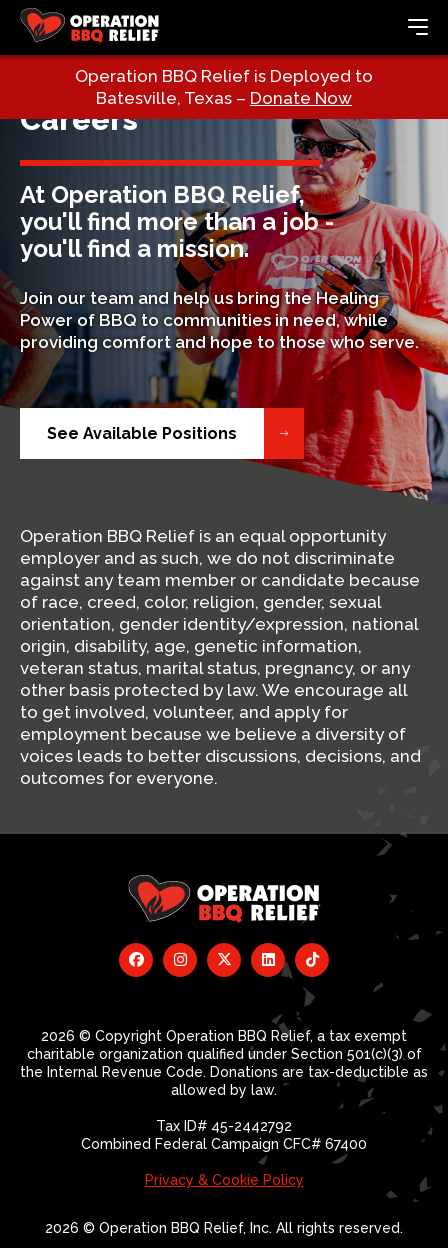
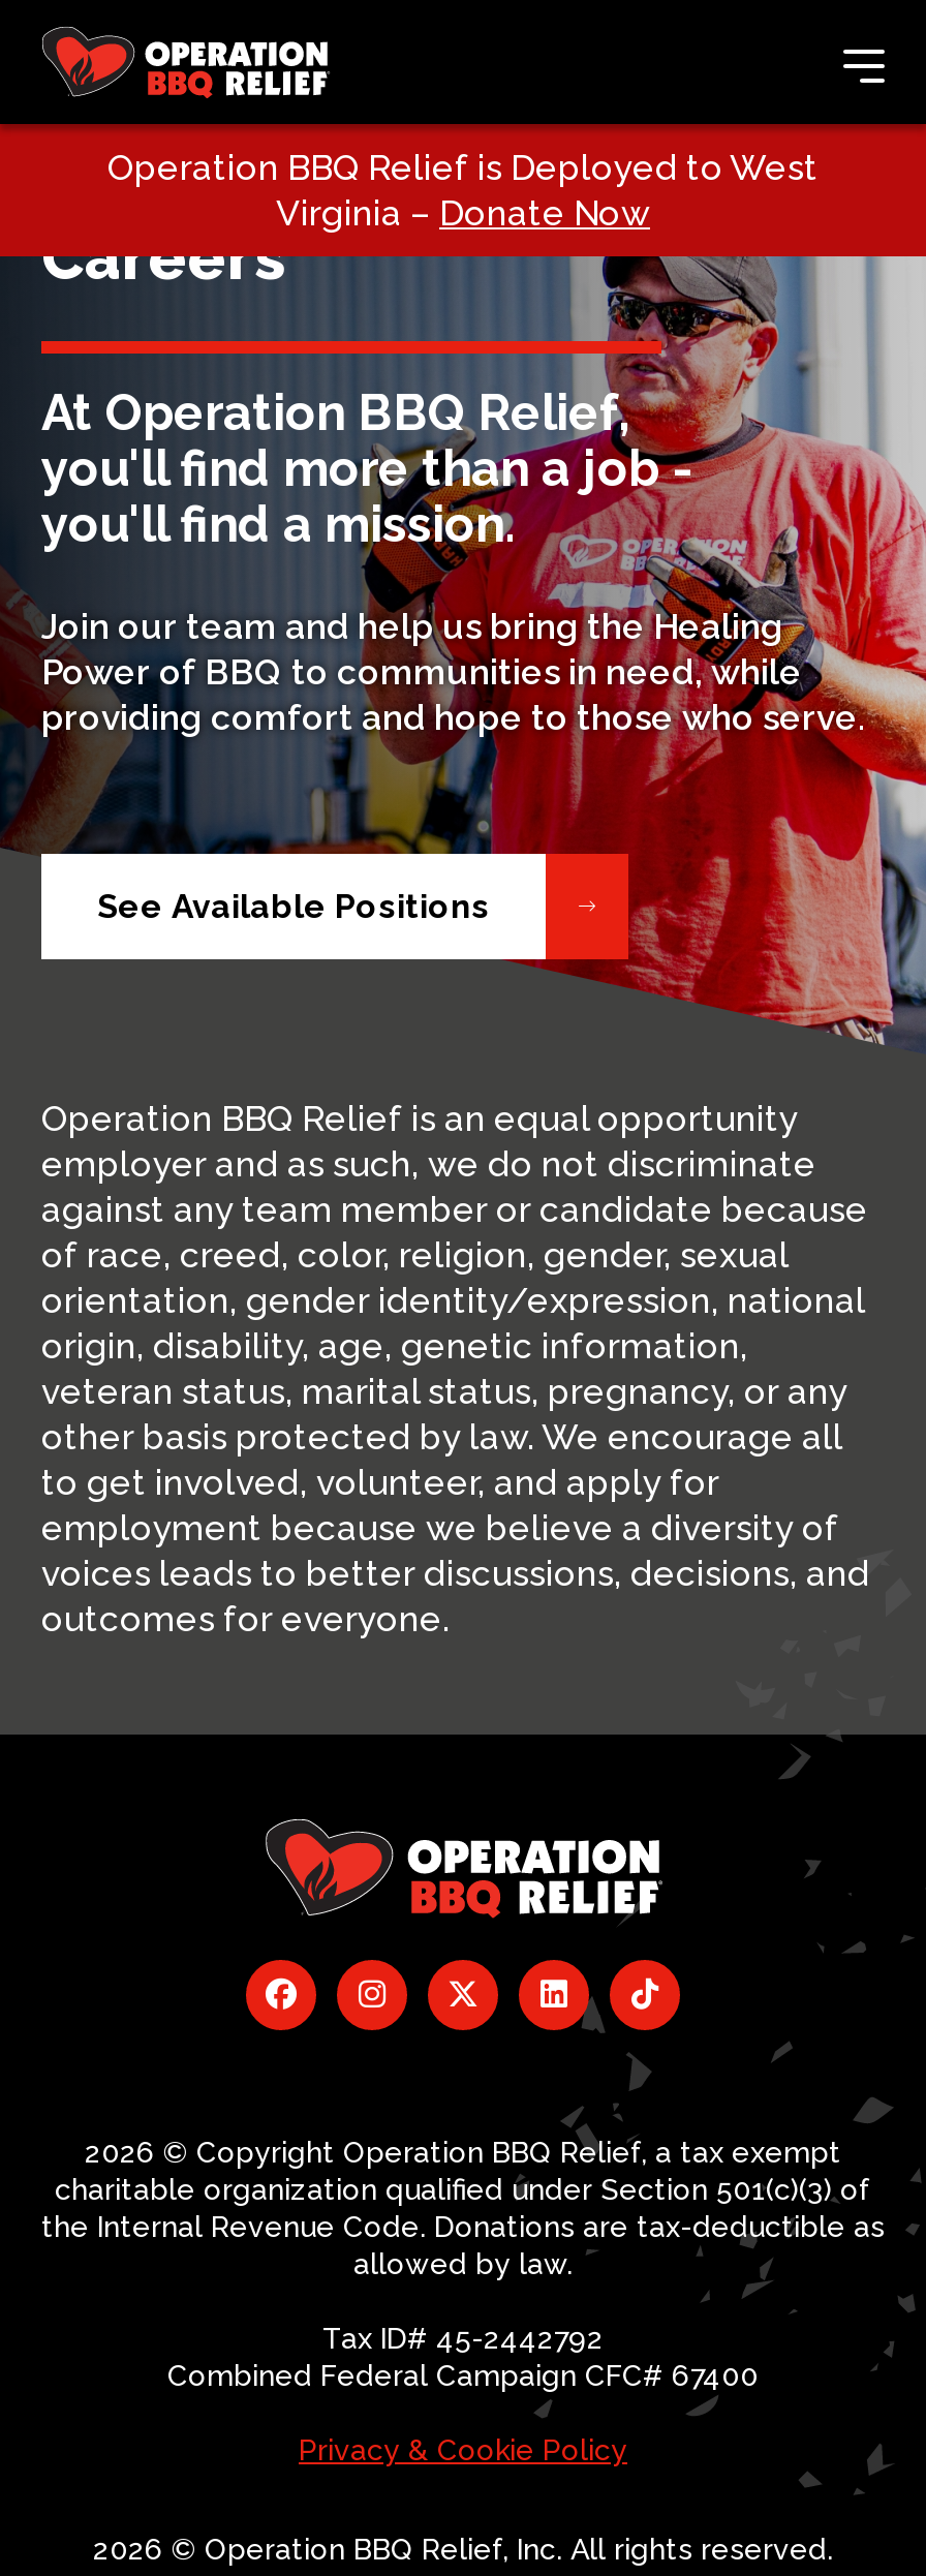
[75,66,373,108] Operation BBQ Relief is Deployed to | Batesville, Texas – Donate Now -> [107,147,819,234] Operation BBQ Relief is Deployed to West | Virginia – Donate Now

